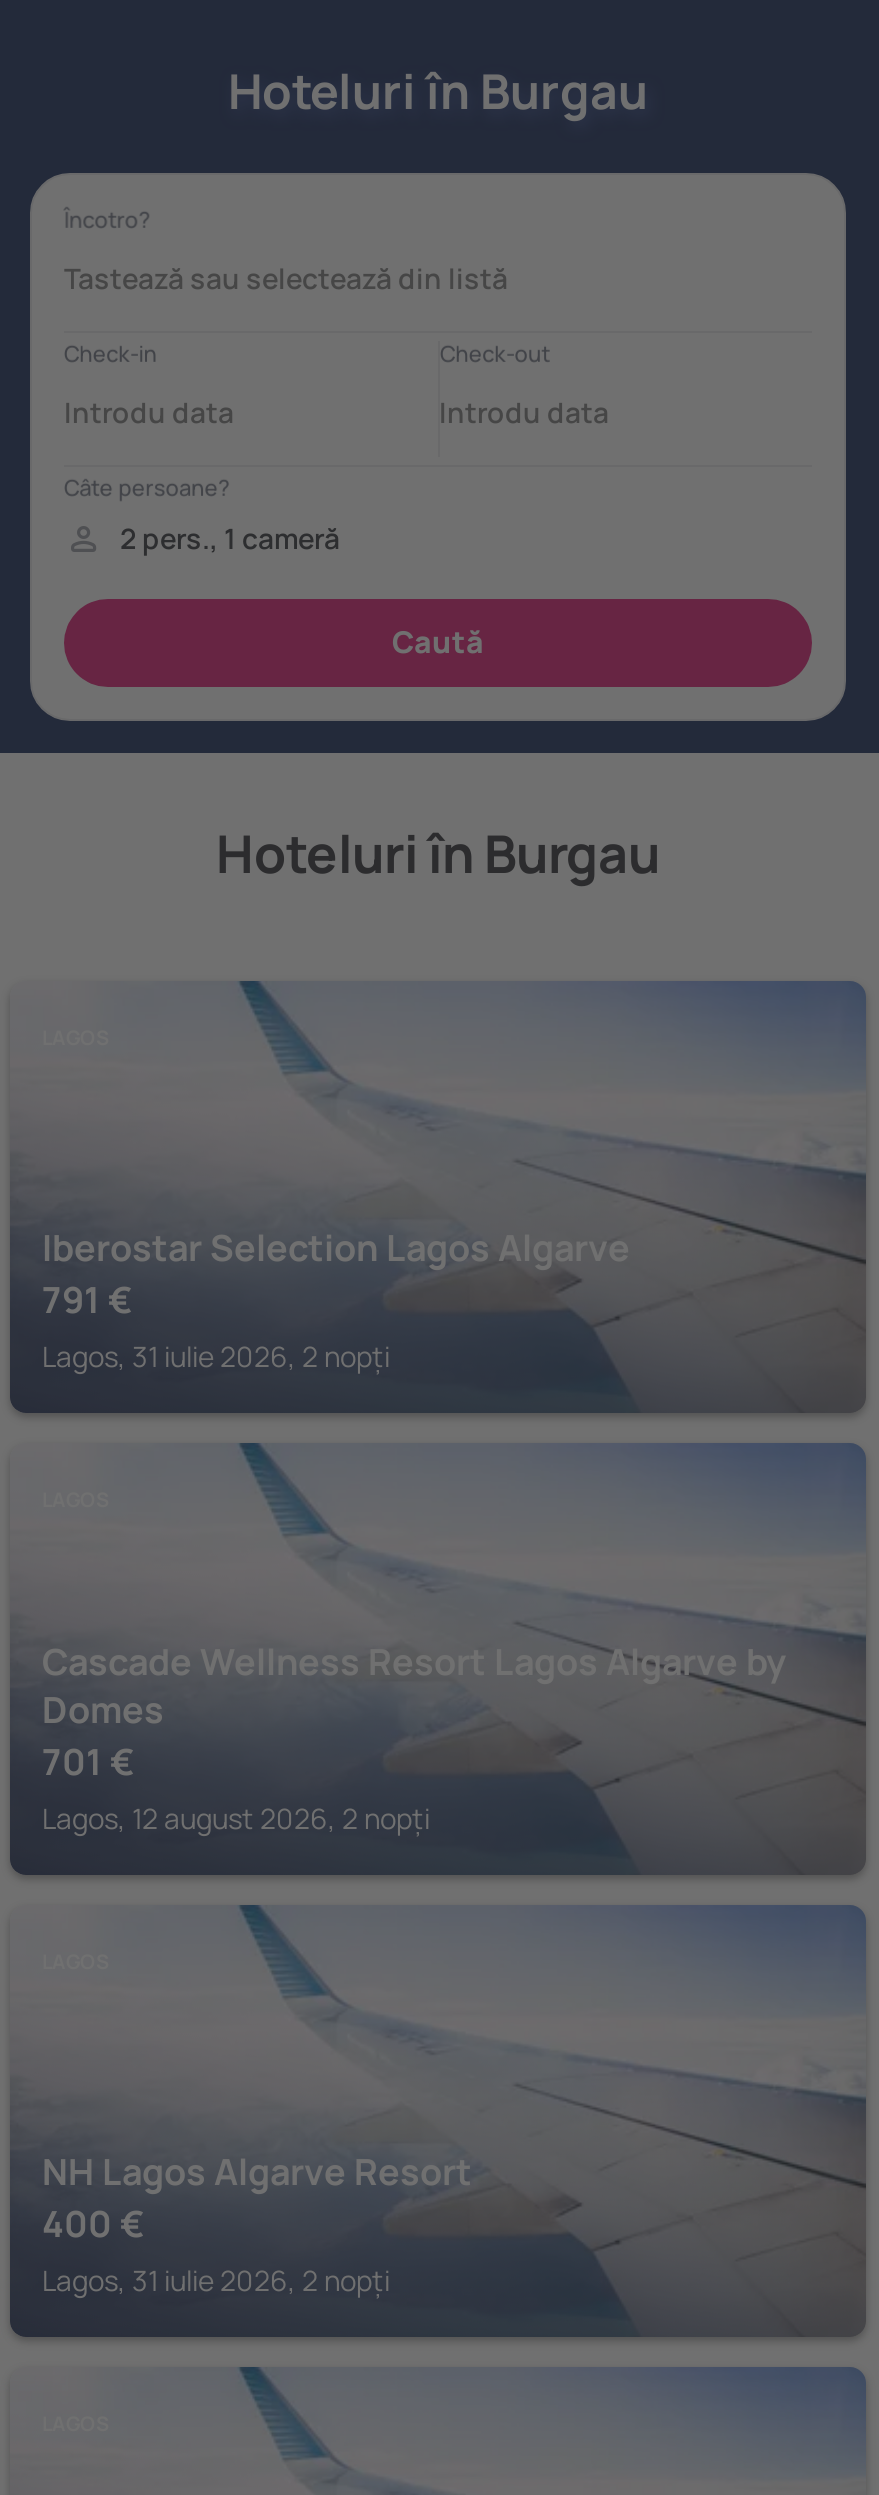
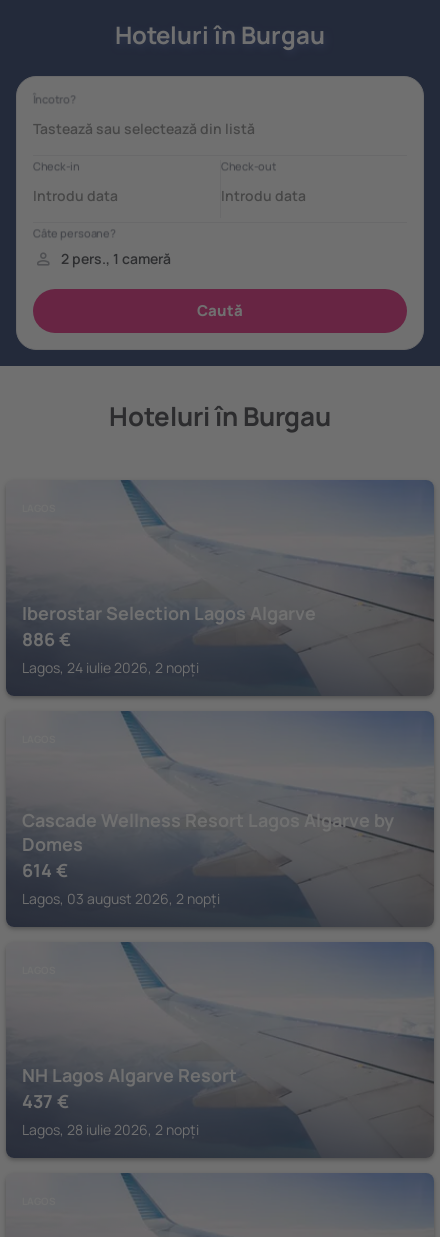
[42,1275,132,1323] 791 € -> [22,627,71,651] 886 €
[42,1337,390,1375] Lagos, 31 iulie 2026, 2 nopți -> [22,658,199,677] Lagos, 24 iulie 2026, 2 nopți
[42,1737,134,1785] 701 € -> [22,858,68,882] 614 €
[42,1799,430,1837] Lagos, 12 august 2026, 2 nopți -> [22,889,220,908] Lagos, 03 august 2026, 2 nopți
[42,2199,144,2247] 400 € -> [22,1089,69,1113] 437 €
[42,2261,390,2299] Lagos, 31 iulie 2026, 2 nopți -> [22,1120,199,1139] Lagos, 28 iulie 2026, 2 nopți

